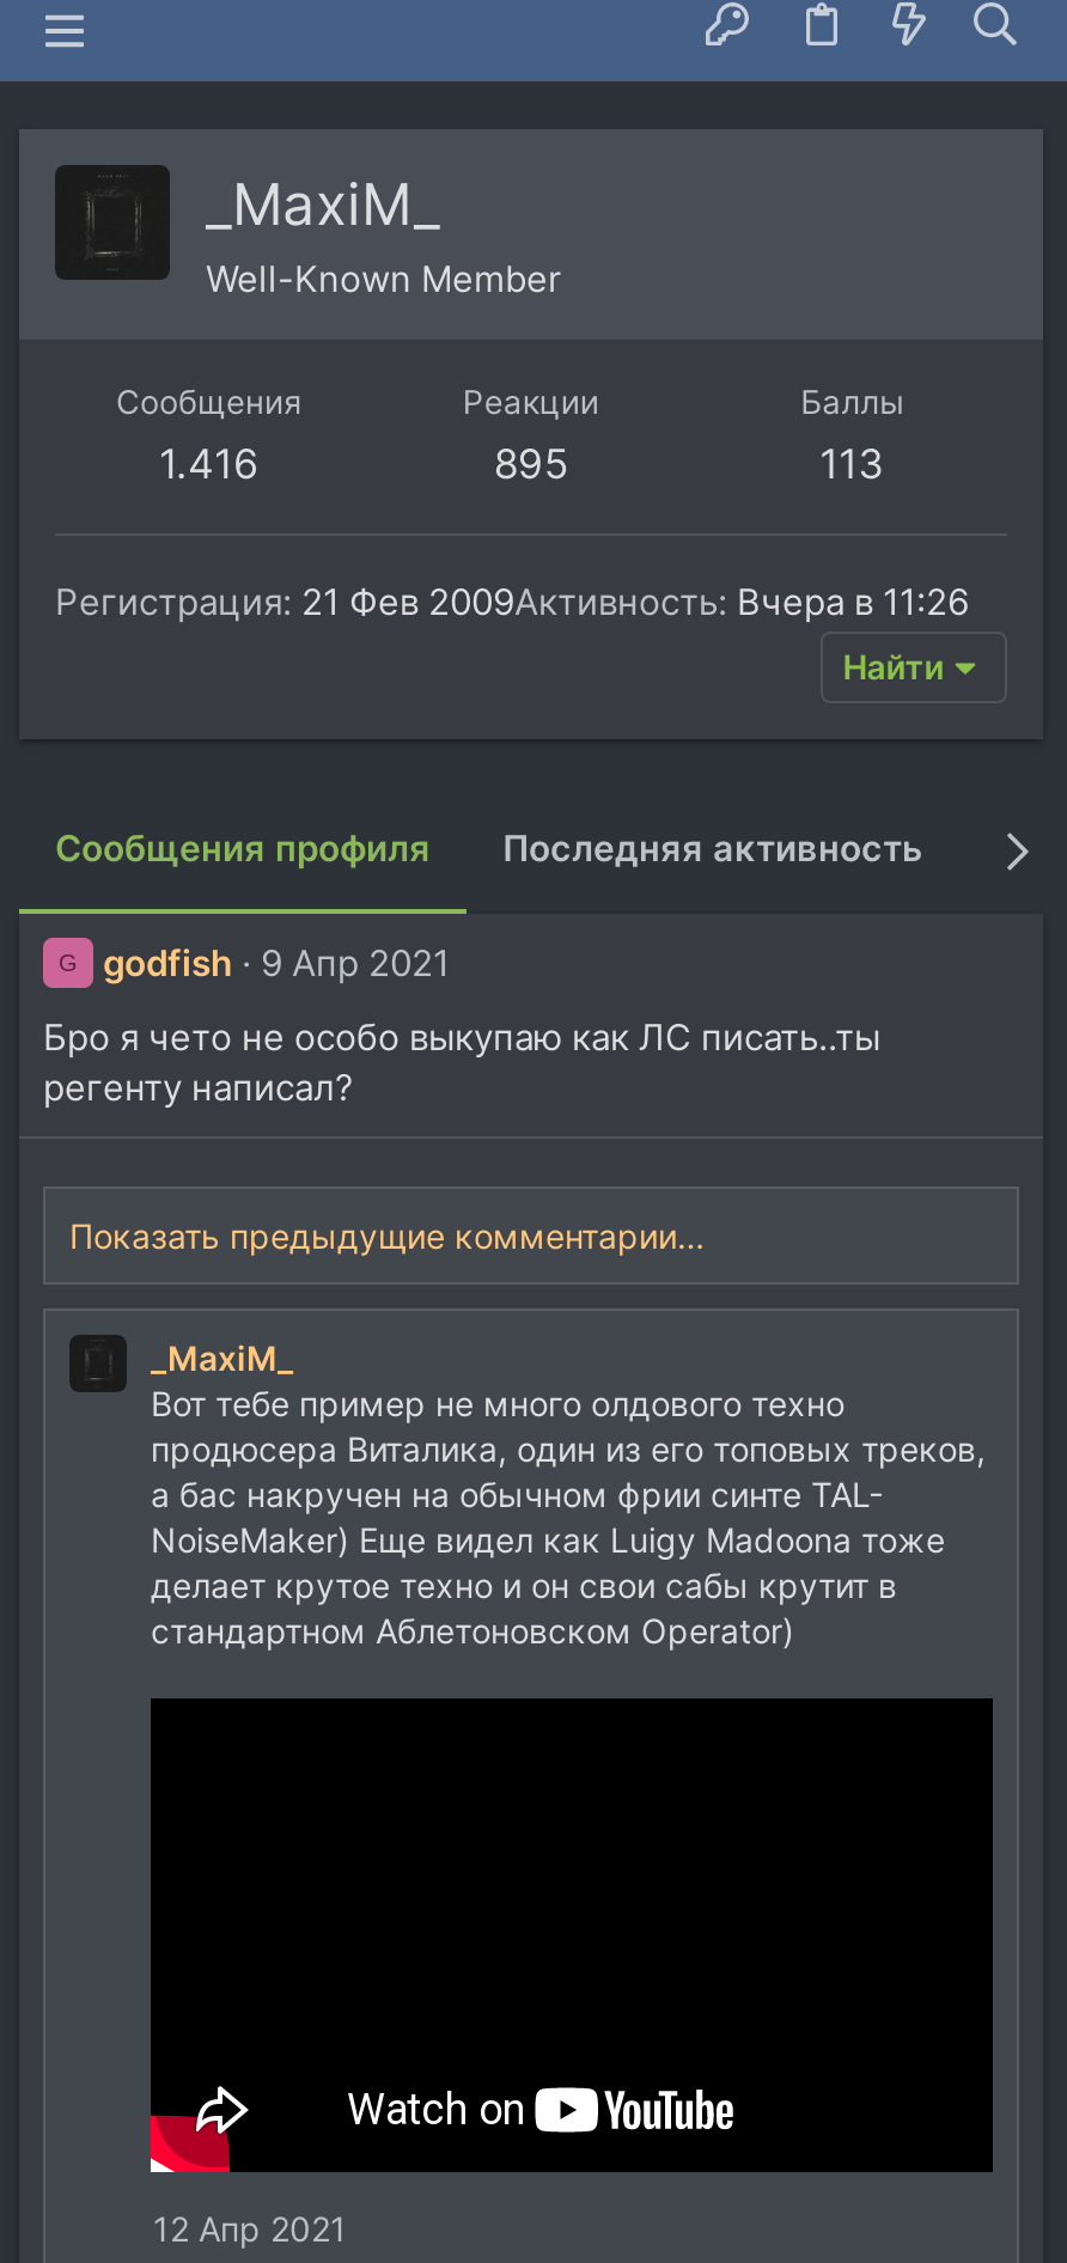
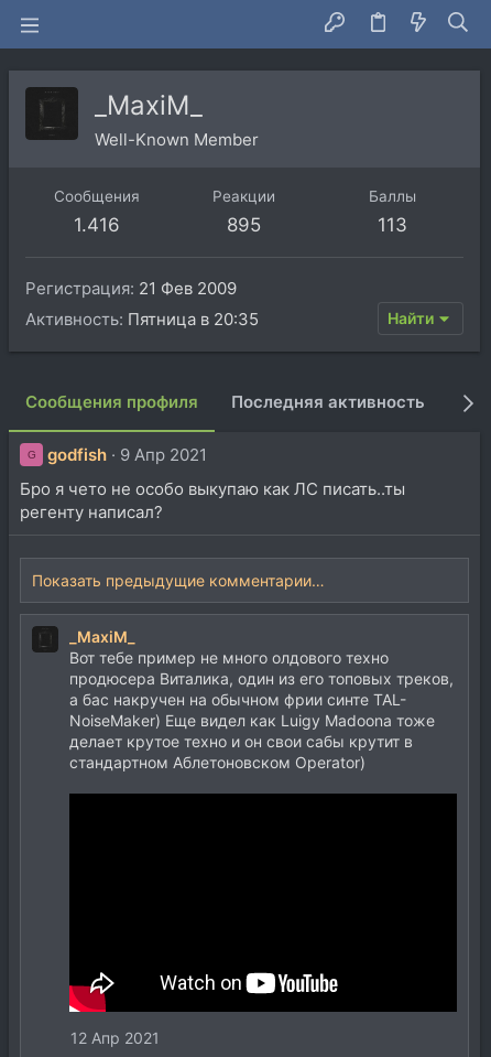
[55,579,969,624] Регистрация 21 Фев 2009Активность Вчера в 11:26 -> [25,278,259,329] Регистрация 21 Фев 2009 | Активность Пятница в 20:35

